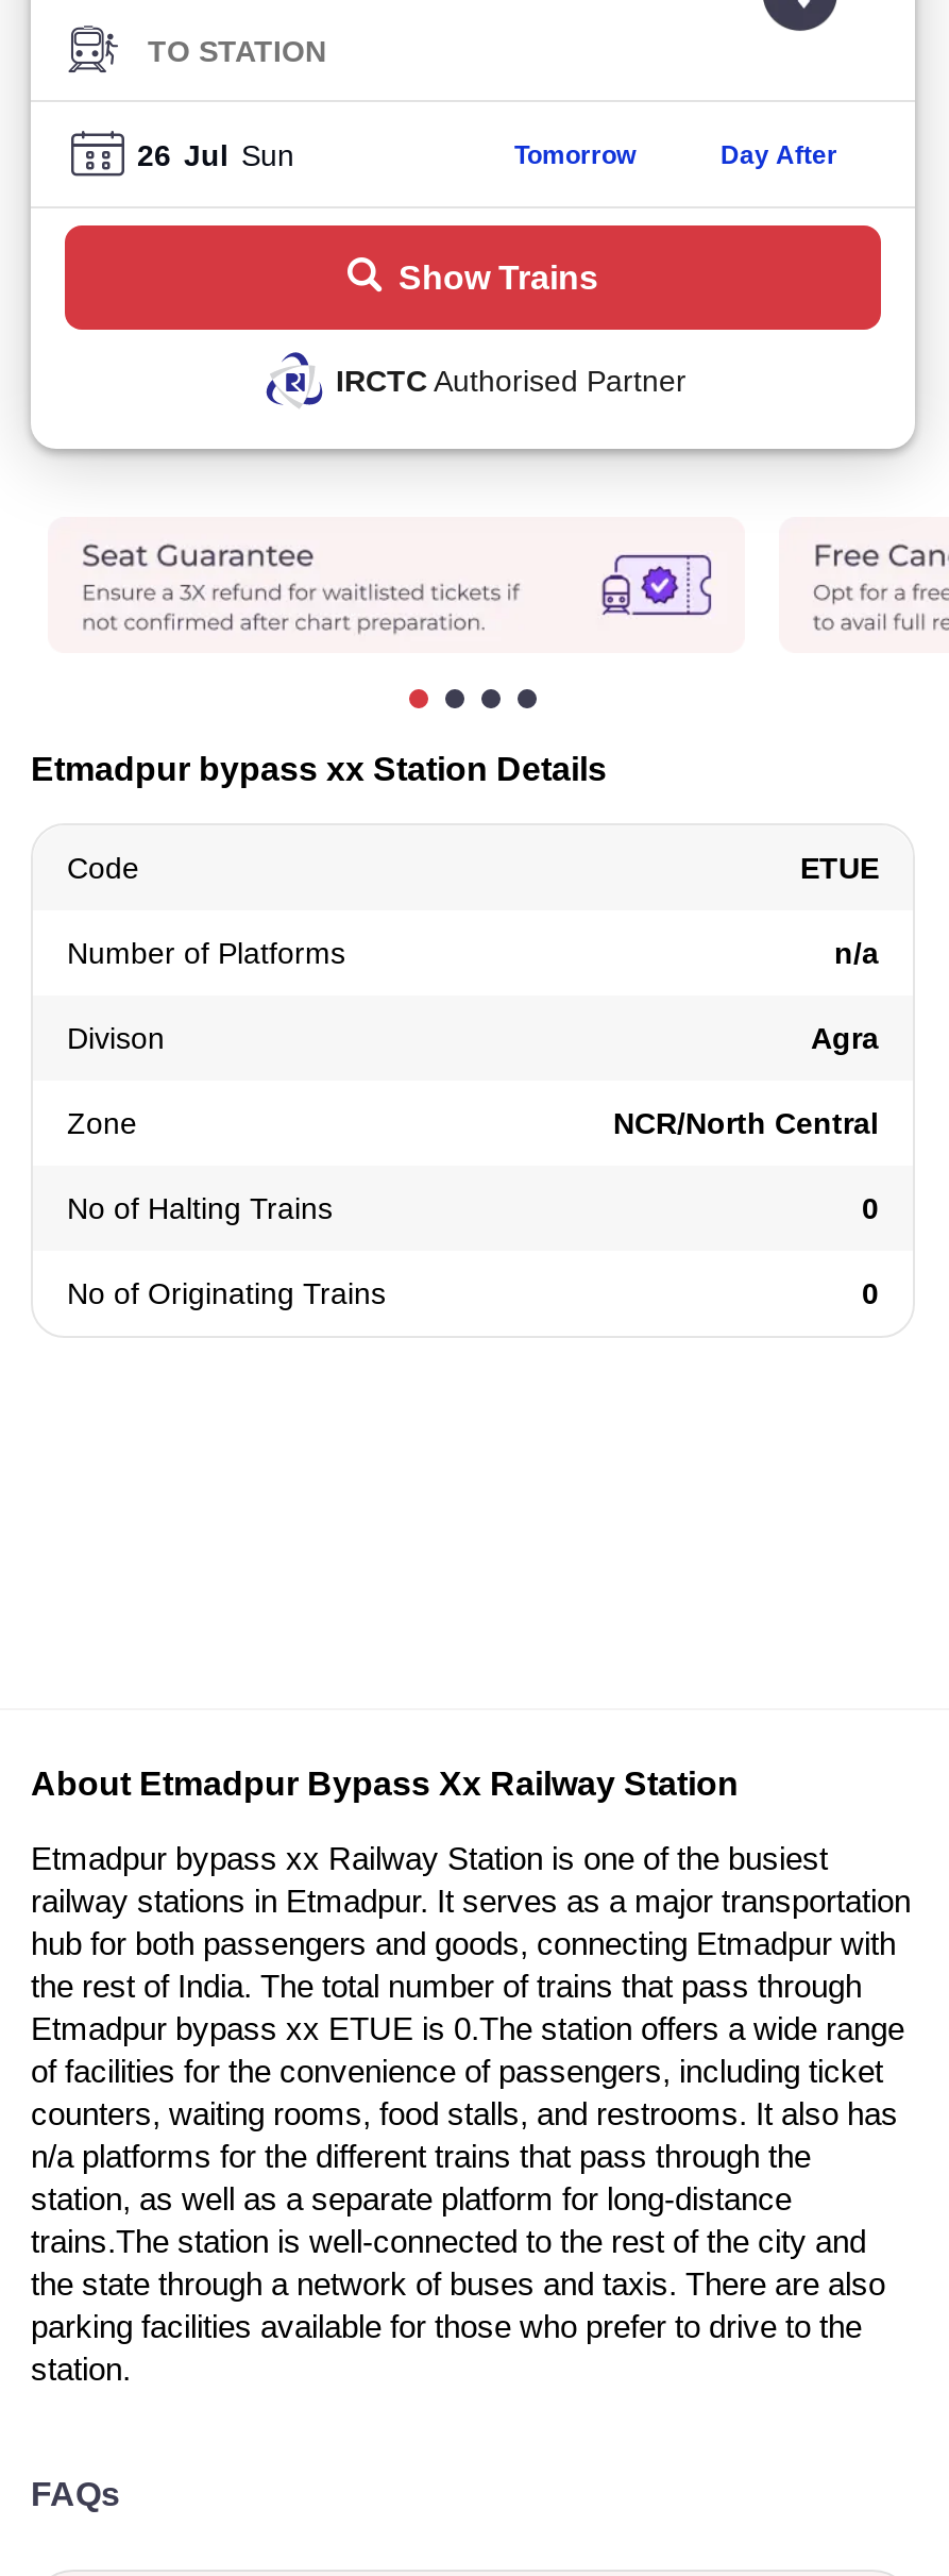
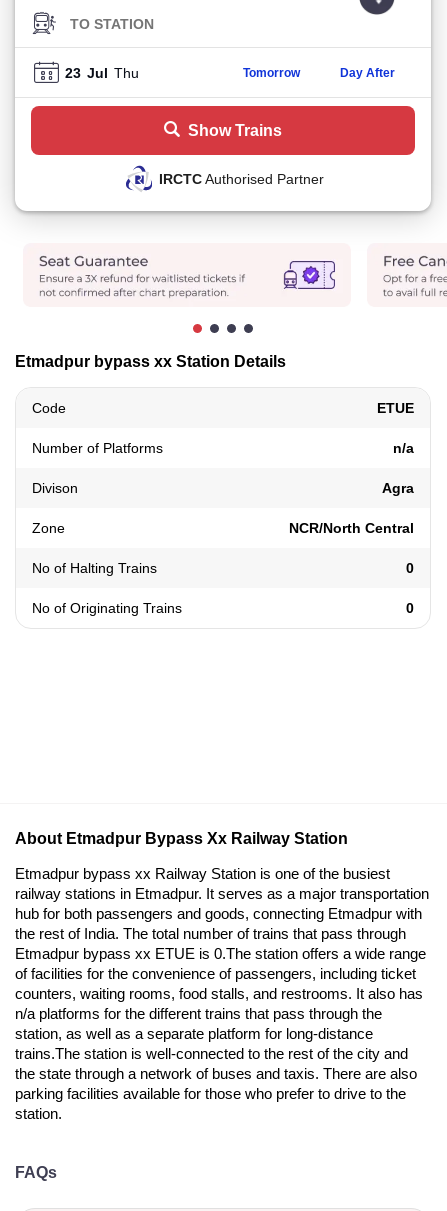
[137,137,294,171] 26 Jul Sun -> [65,64,139,80] 23 Jul Thu

